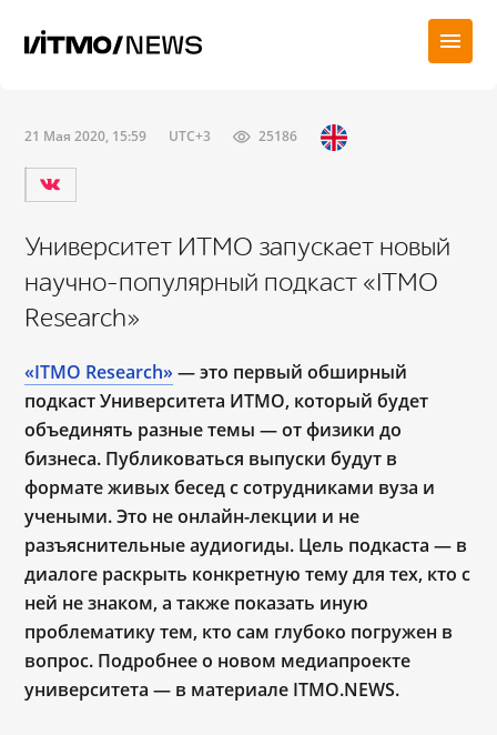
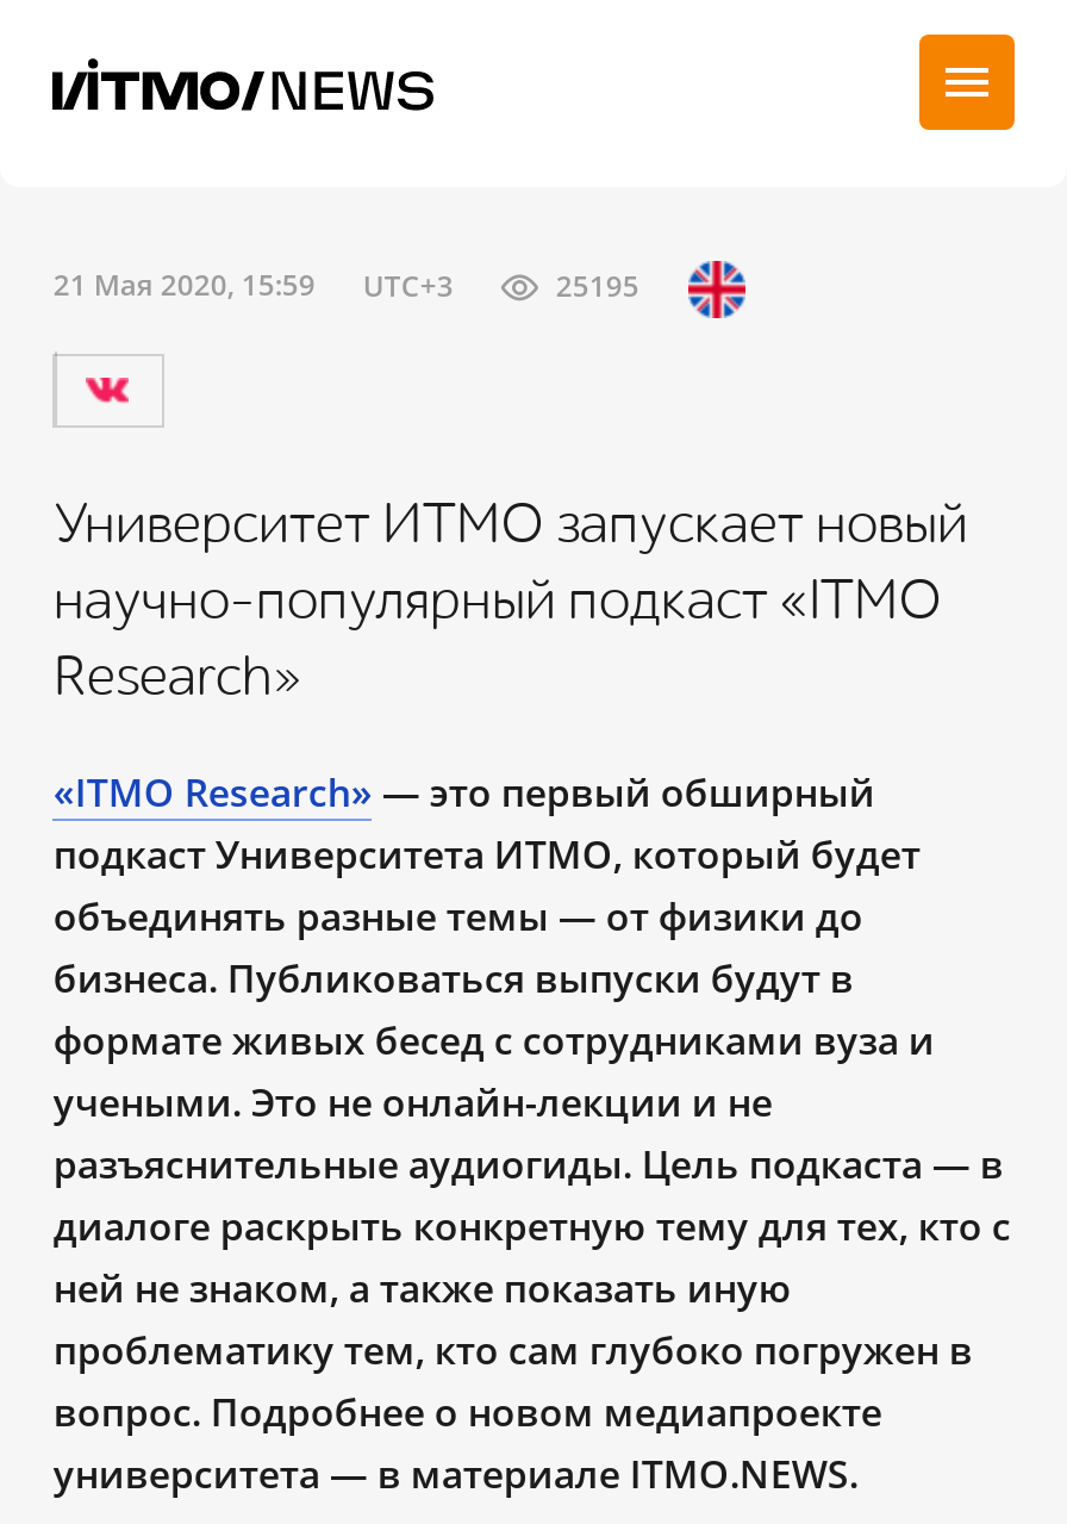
[259,126,298,145] 25186 -> [556,265,639,306] 25195

